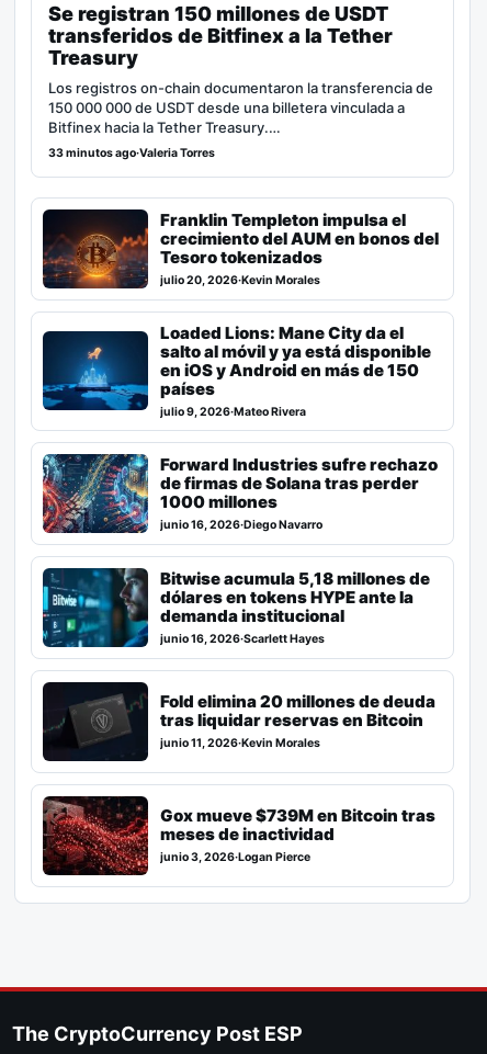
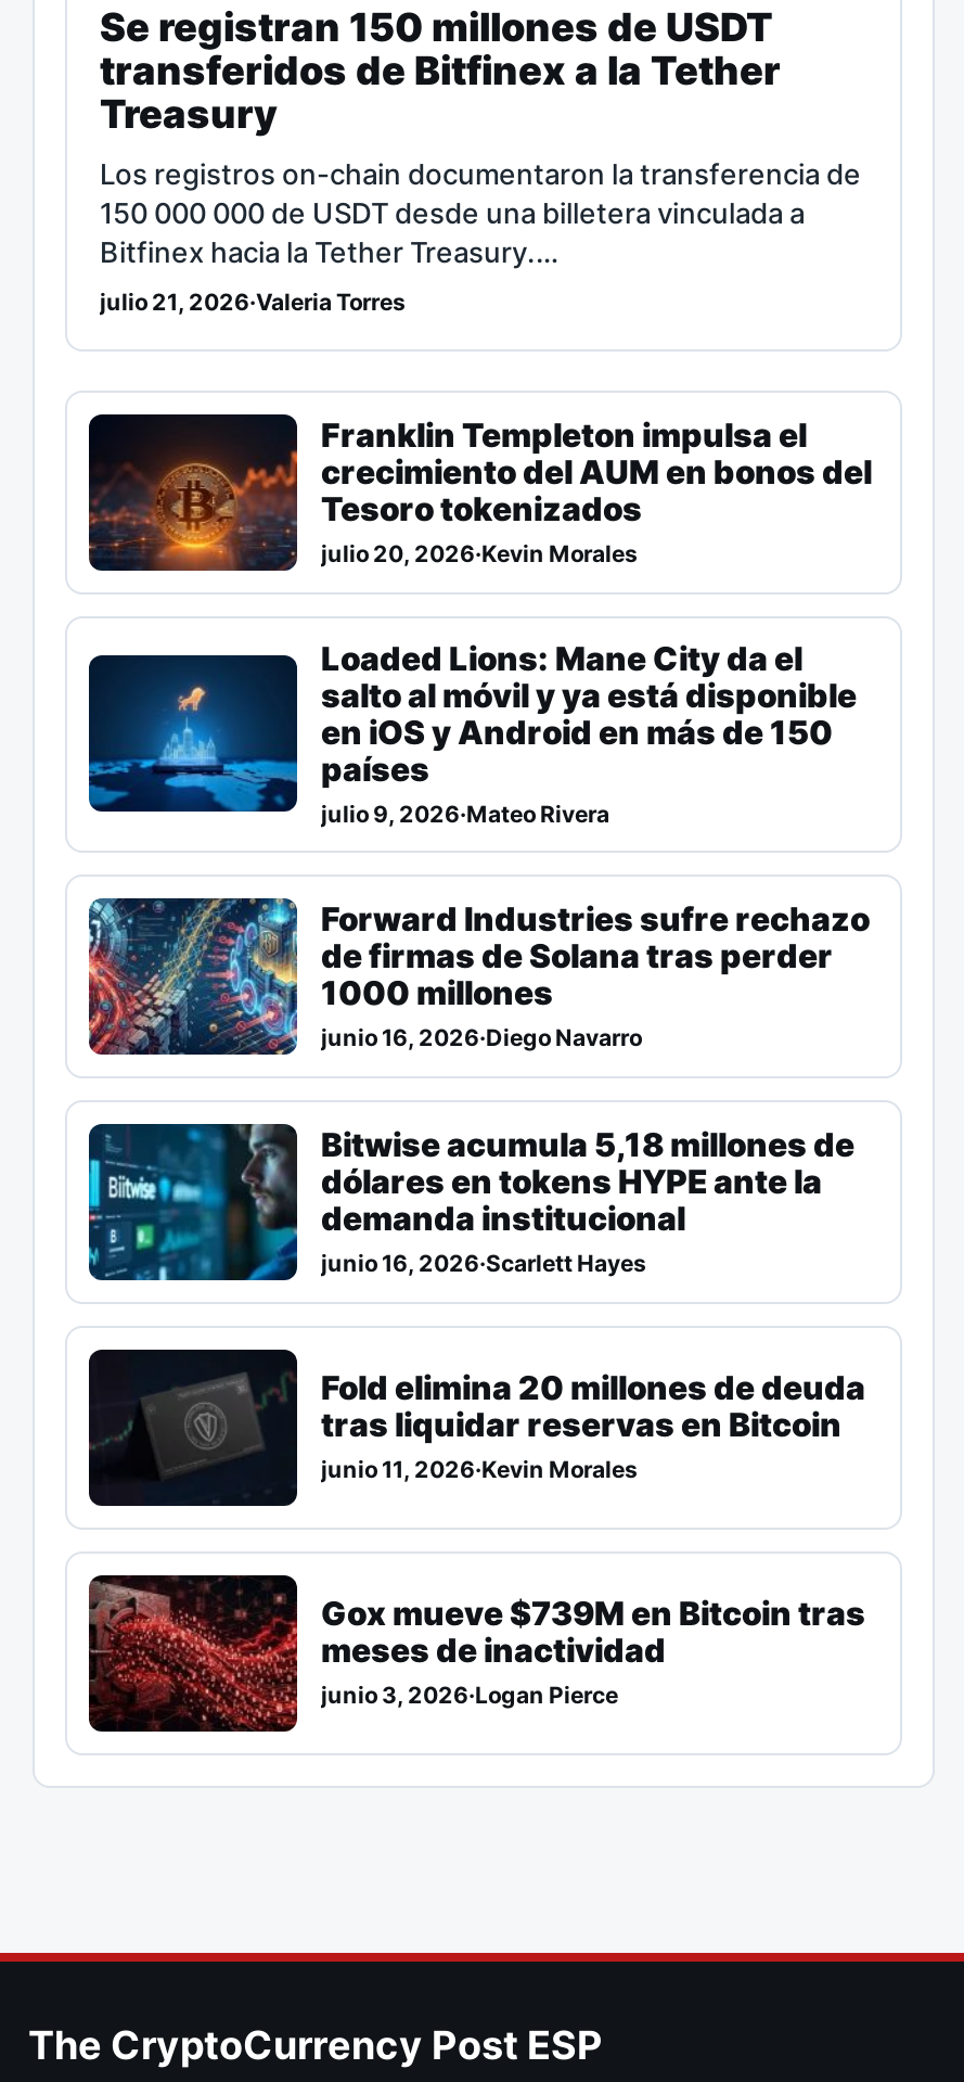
[48,146,215,160] 33 minutos ago·Valeria Torres -> [100,288,406,316] julio 21, 2026·Valeria Torres

